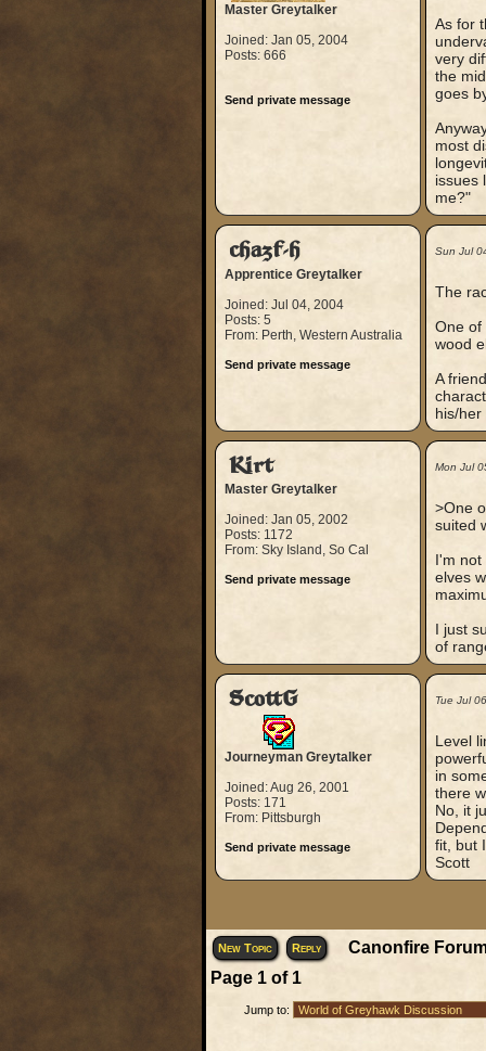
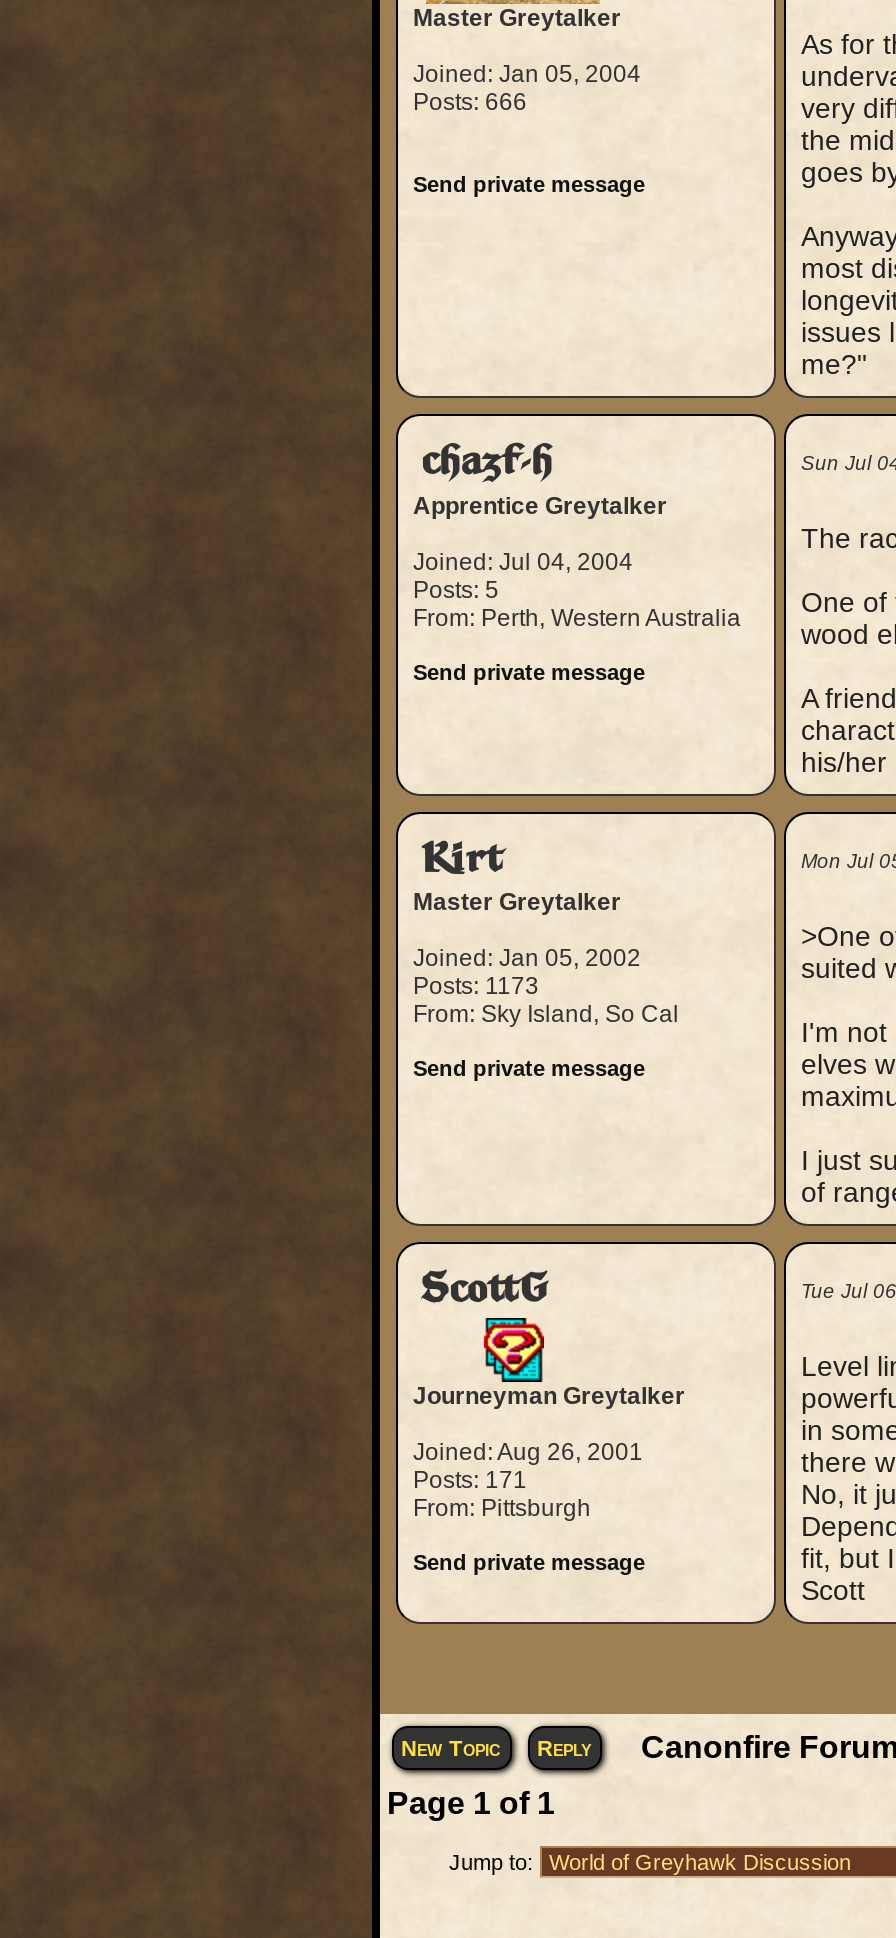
[224,527,292,542] Posts: 1172 -> [413,972,539,1000] Posts: 1173

